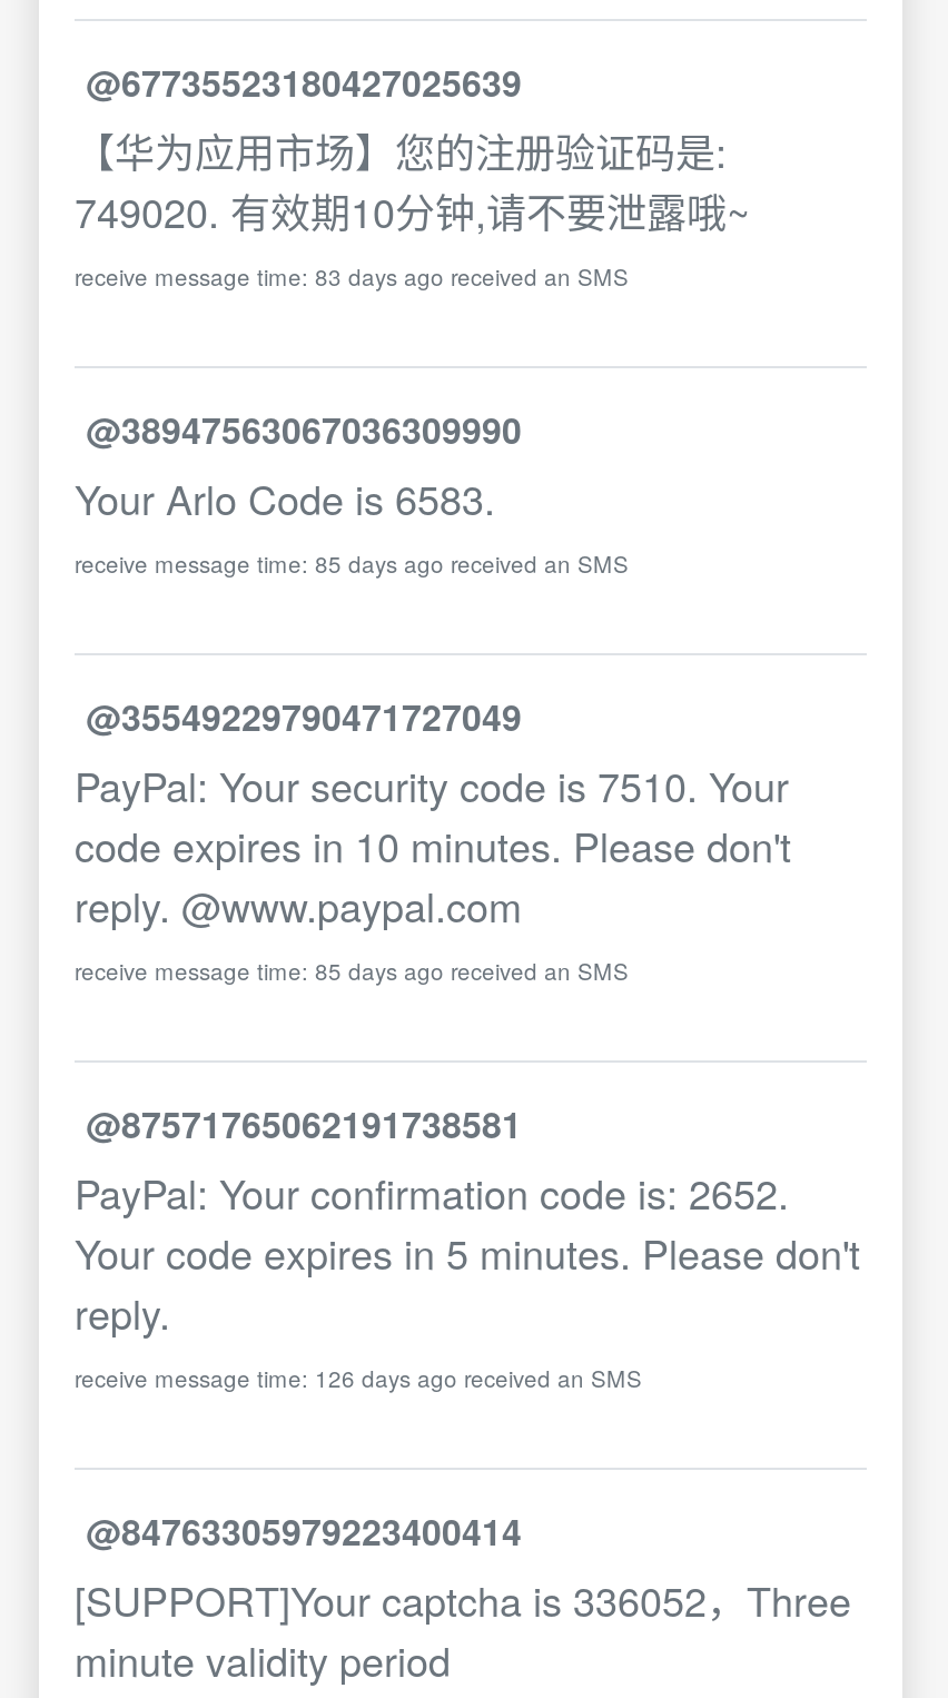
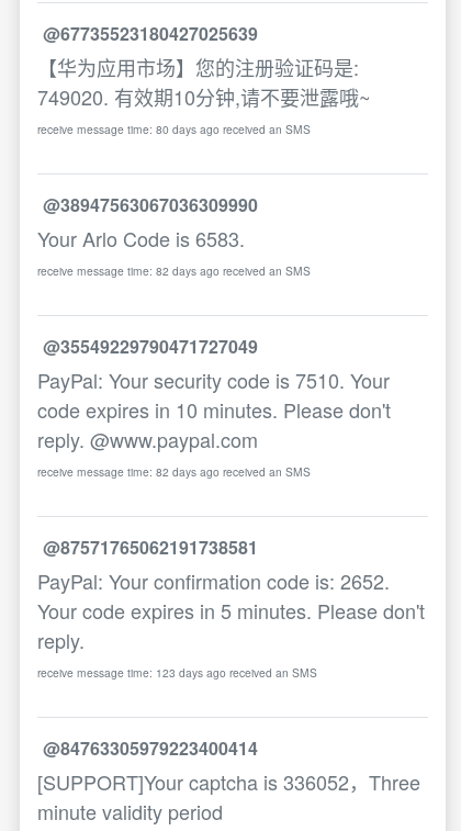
[75,259,629,293] receive message time: 83 days ago received an SMS -> [37,121,311,137] receive message time: 80 days ago received an SMS
[75,546,629,580] receive message time: 85 days ago received an SMS -> [37,262,311,279] receive message time: 82 days ago received an SMS
[75,954,629,987] receive message time: 85 days ago received an SMS -> [37,463,311,480] receive message time: 82 days ago received an SMS
[75,1361,642,1394] receive message time: 126 days ago received an SMS -> [37,664,317,681] receive message time: 123 days ago received an SMS

